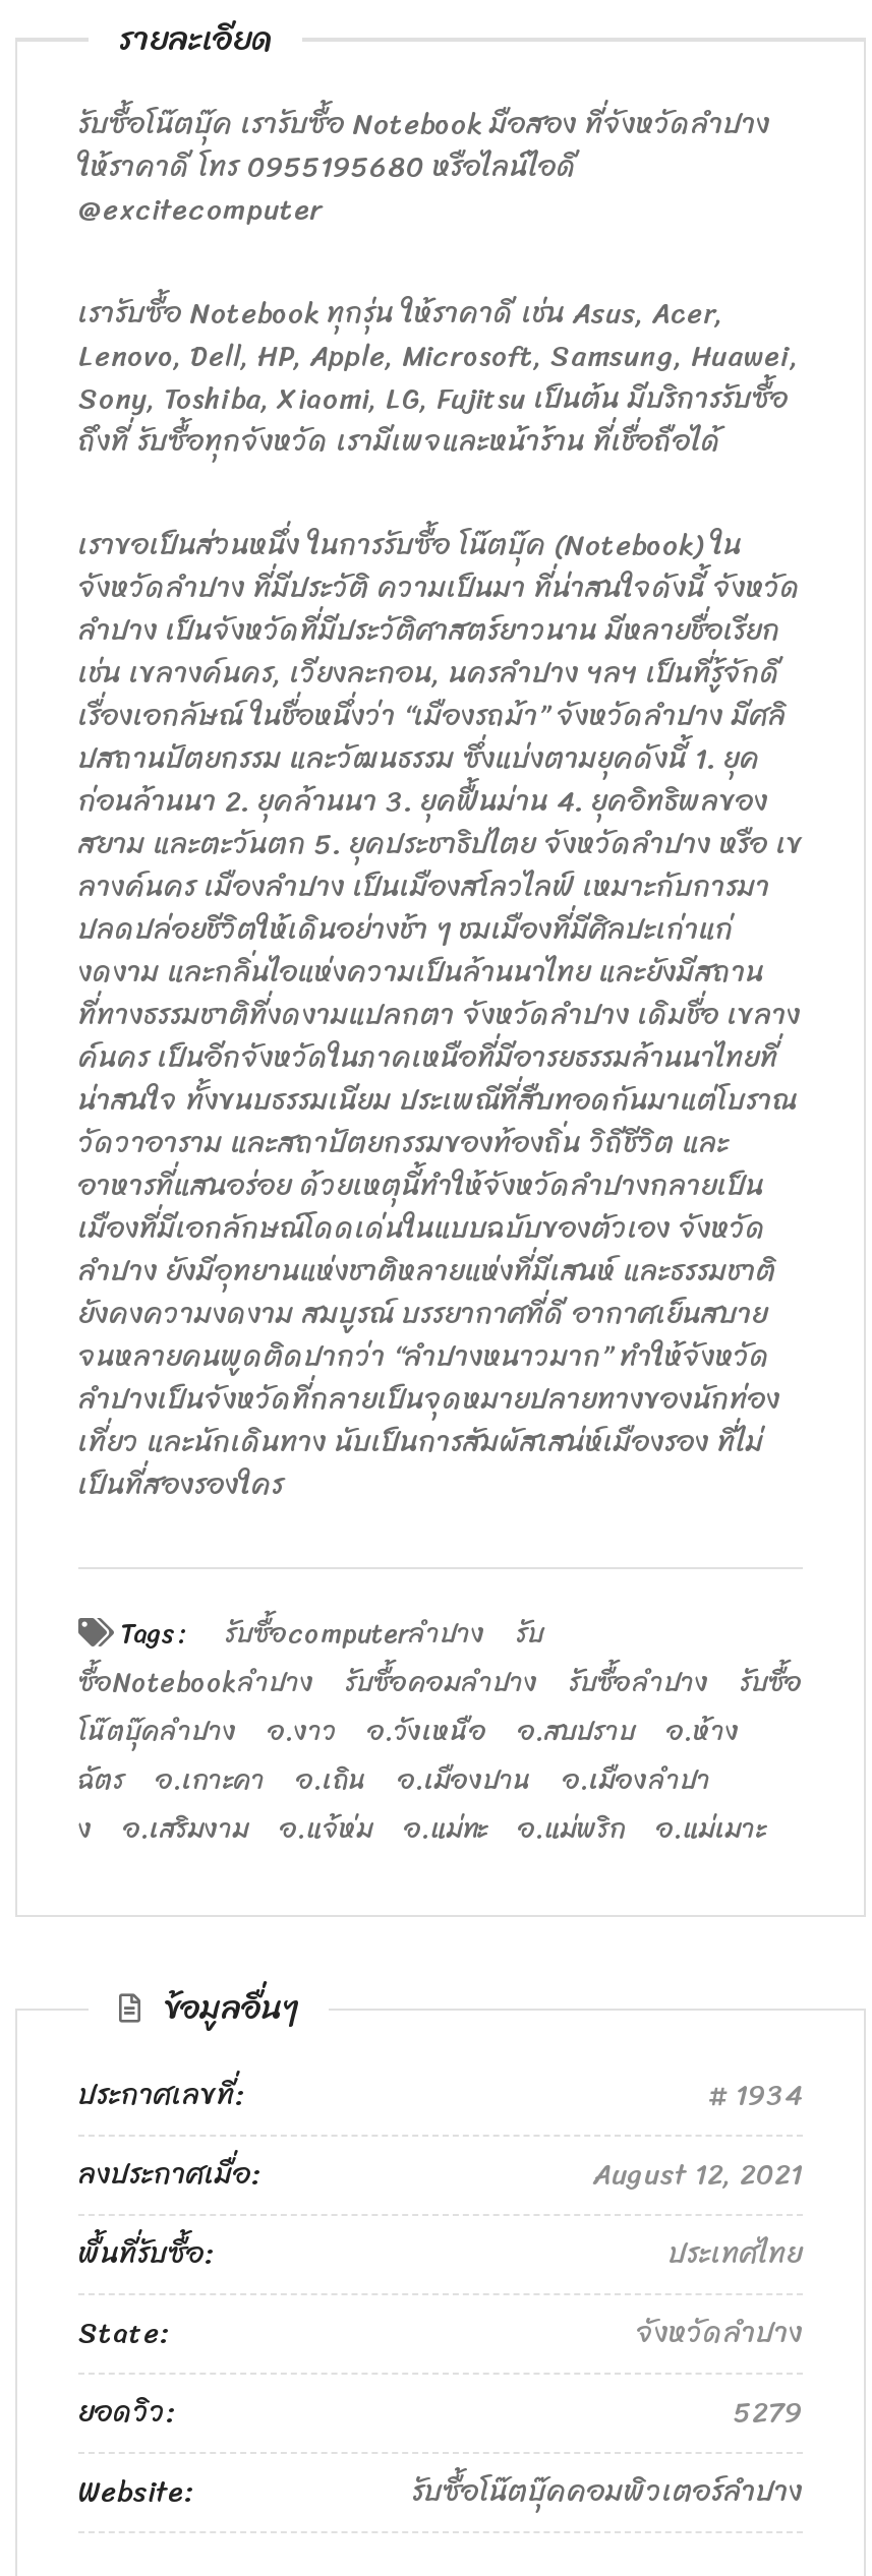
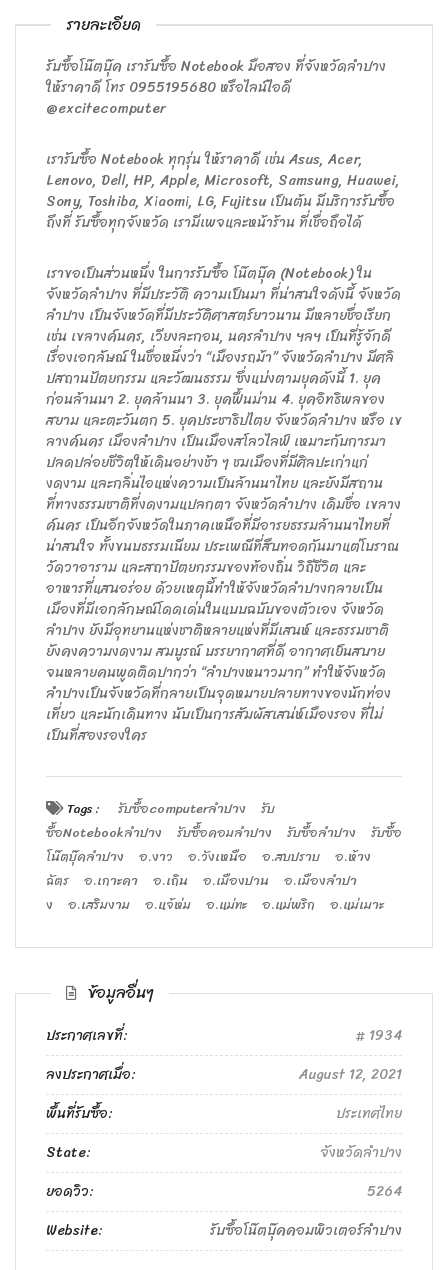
[734,2387,803,2438] 5279 -> [367,1179,402,1204] 5264

